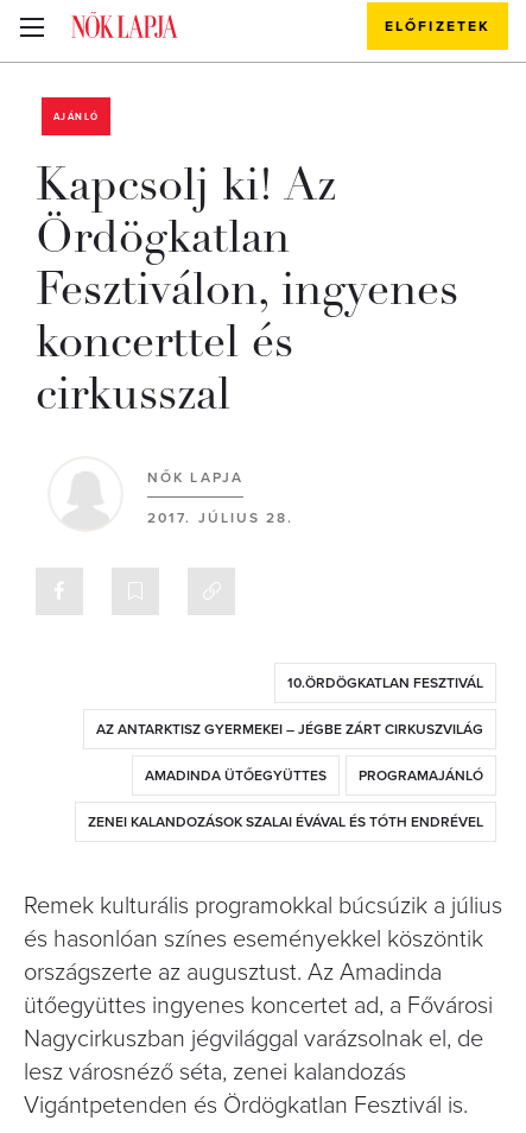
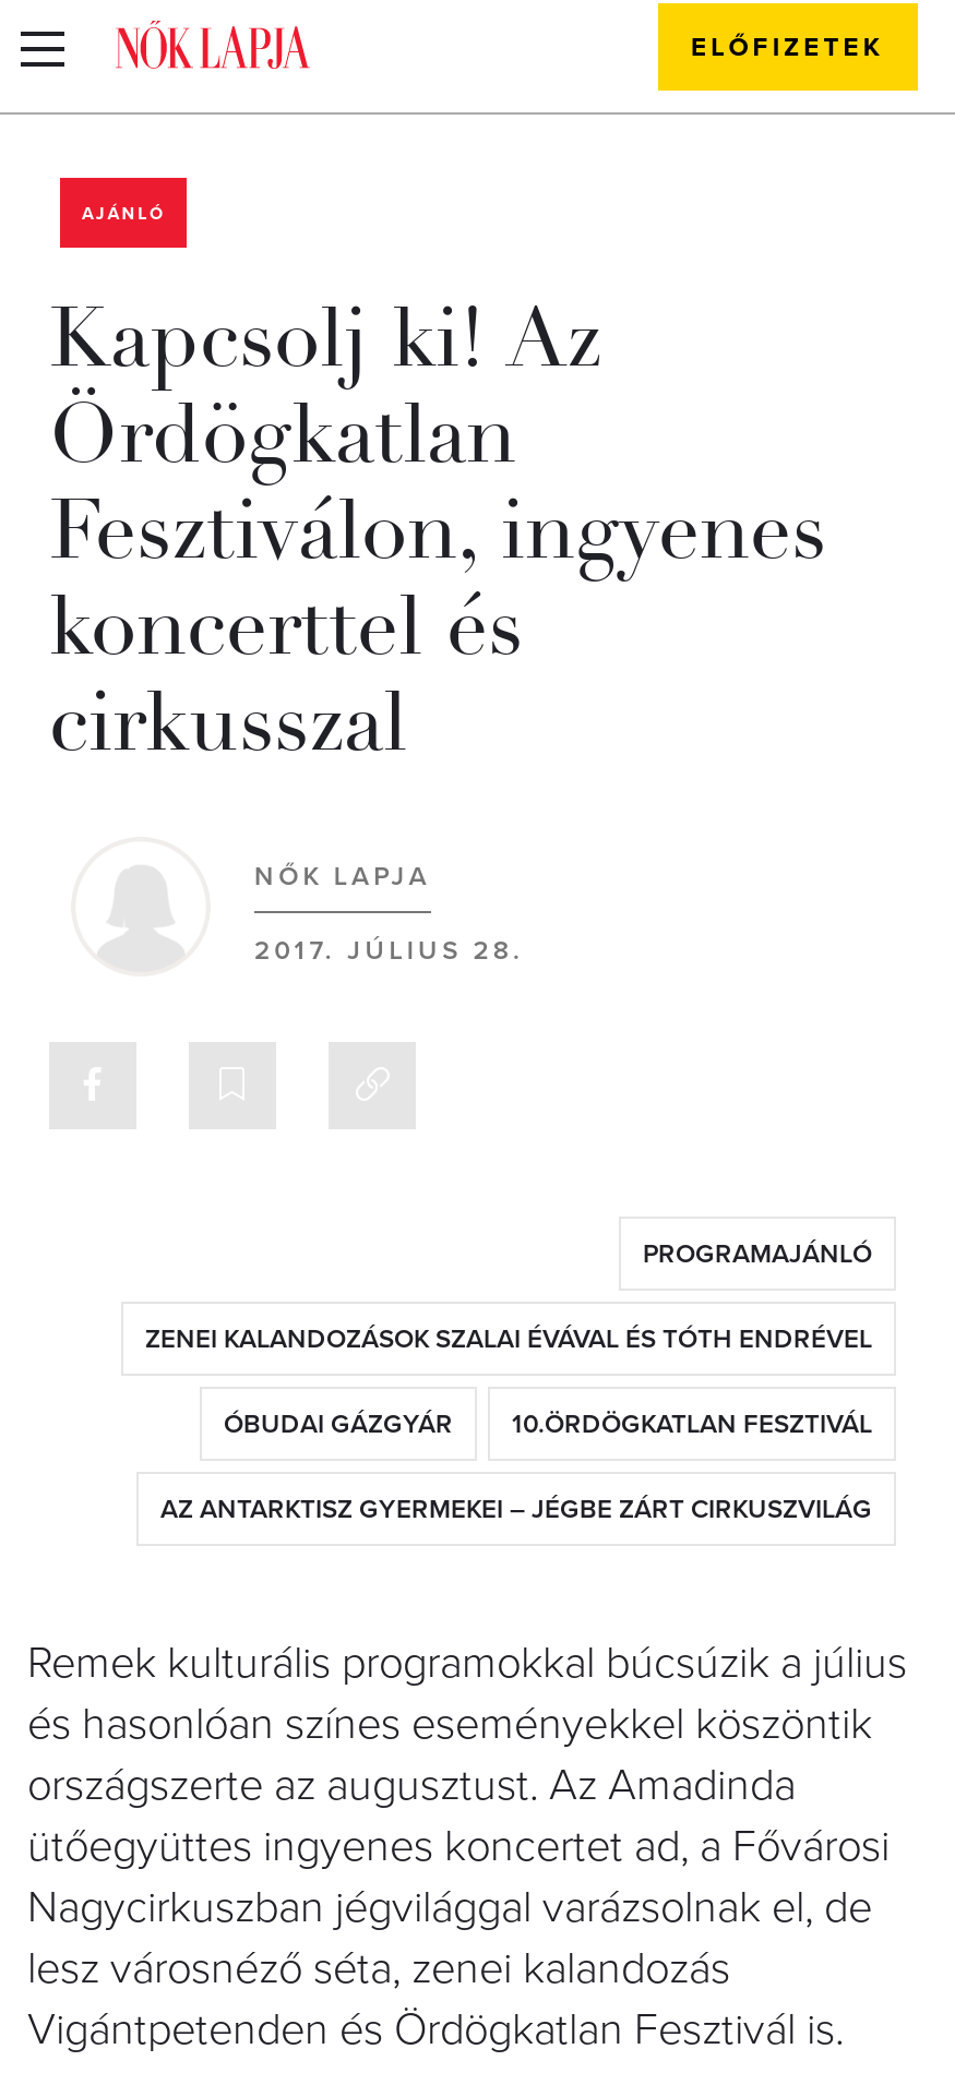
moved [96,675,483,738] -> [160,1409,872,1524]: 10.ÖRDÖGKATLAN FESZTIVÁL | AZ ANTARKTISZ GYERMEKEI – JÉGBE ZÁRT CIRKUSZVILÁG
none -> [224,1409,453,1439] ÓBUDAI GÁZGYÁR
moved [88,767,483,830] -> [145,1238,872,1354]: PROGRAMAJÁNLÓ | ZENEI KALANDOZÁSOK SZALAI ÉVÁVAL ÉS TÓTH ENDRÉVEL
[145,767,327,784] AMADINDA ÜTŐEGYÜTTES -> none

